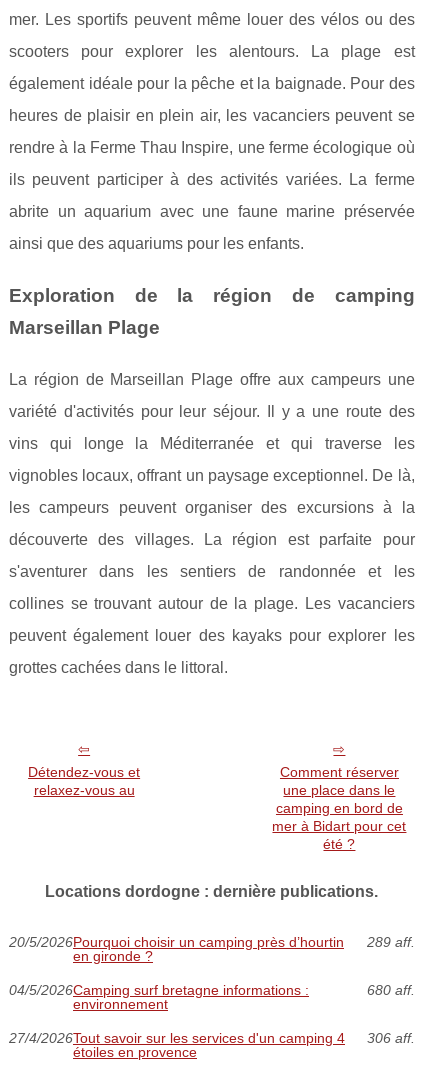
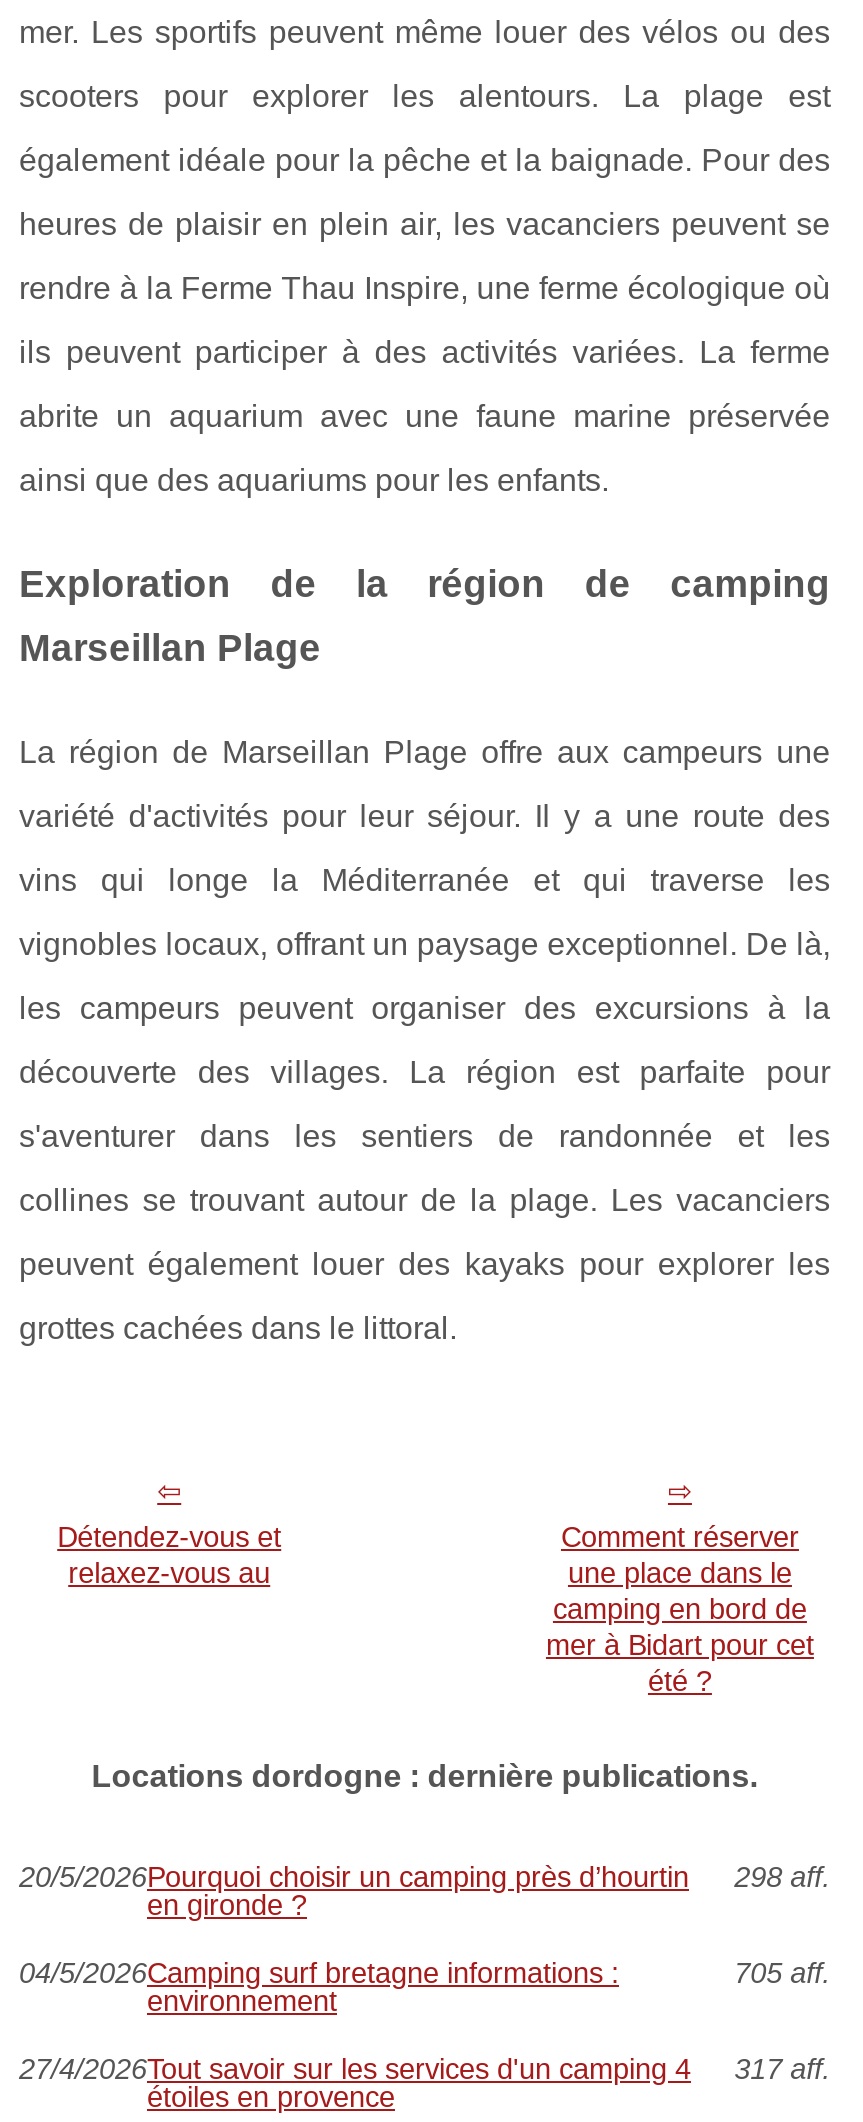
[9,934,415,950] 20/5/2026Pourquoi choisir un camping près d’hourtin 289 aff. -> [19,1861,830,1893] 20/5/2026Pourquoi choisir un camping près d’hourtin 298 aff.
[367,982,415,998] 680 aff. -> [734,1957,830,1989] 705 aff.
[9,1030,415,1046] 27/4/2026Tout savoir sur les services d'un camping 4 306 aff. -> [19,2053,830,2085] 27/4/2026Tout savoir sur les services d'un camping 4 317 aff.

